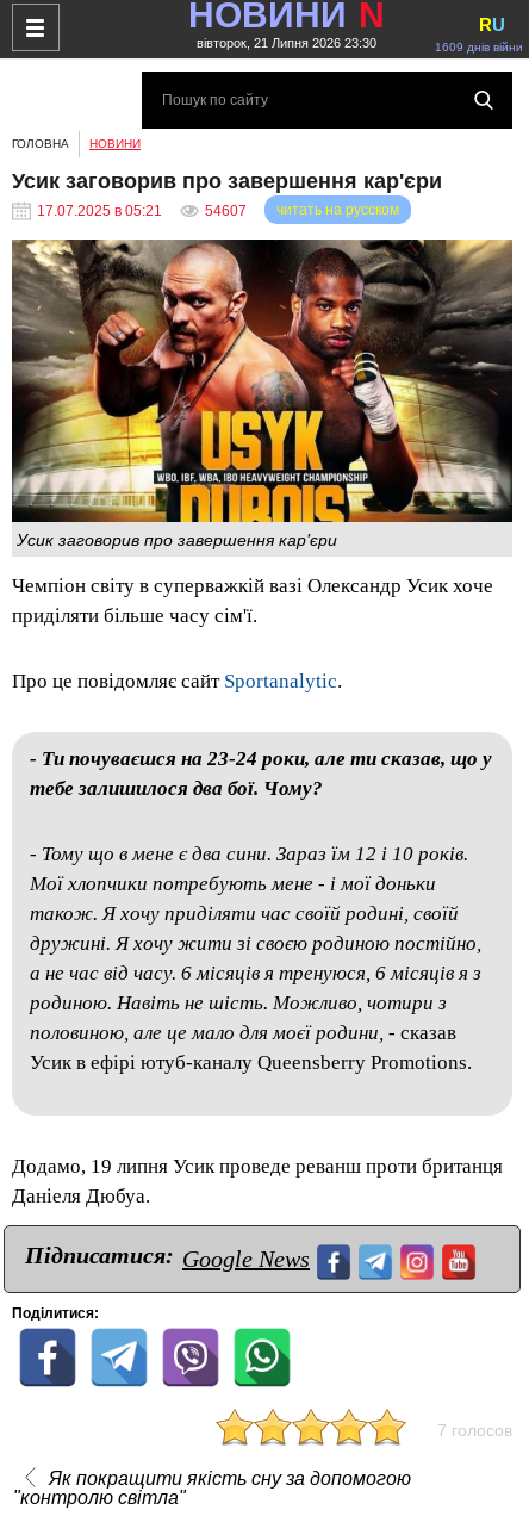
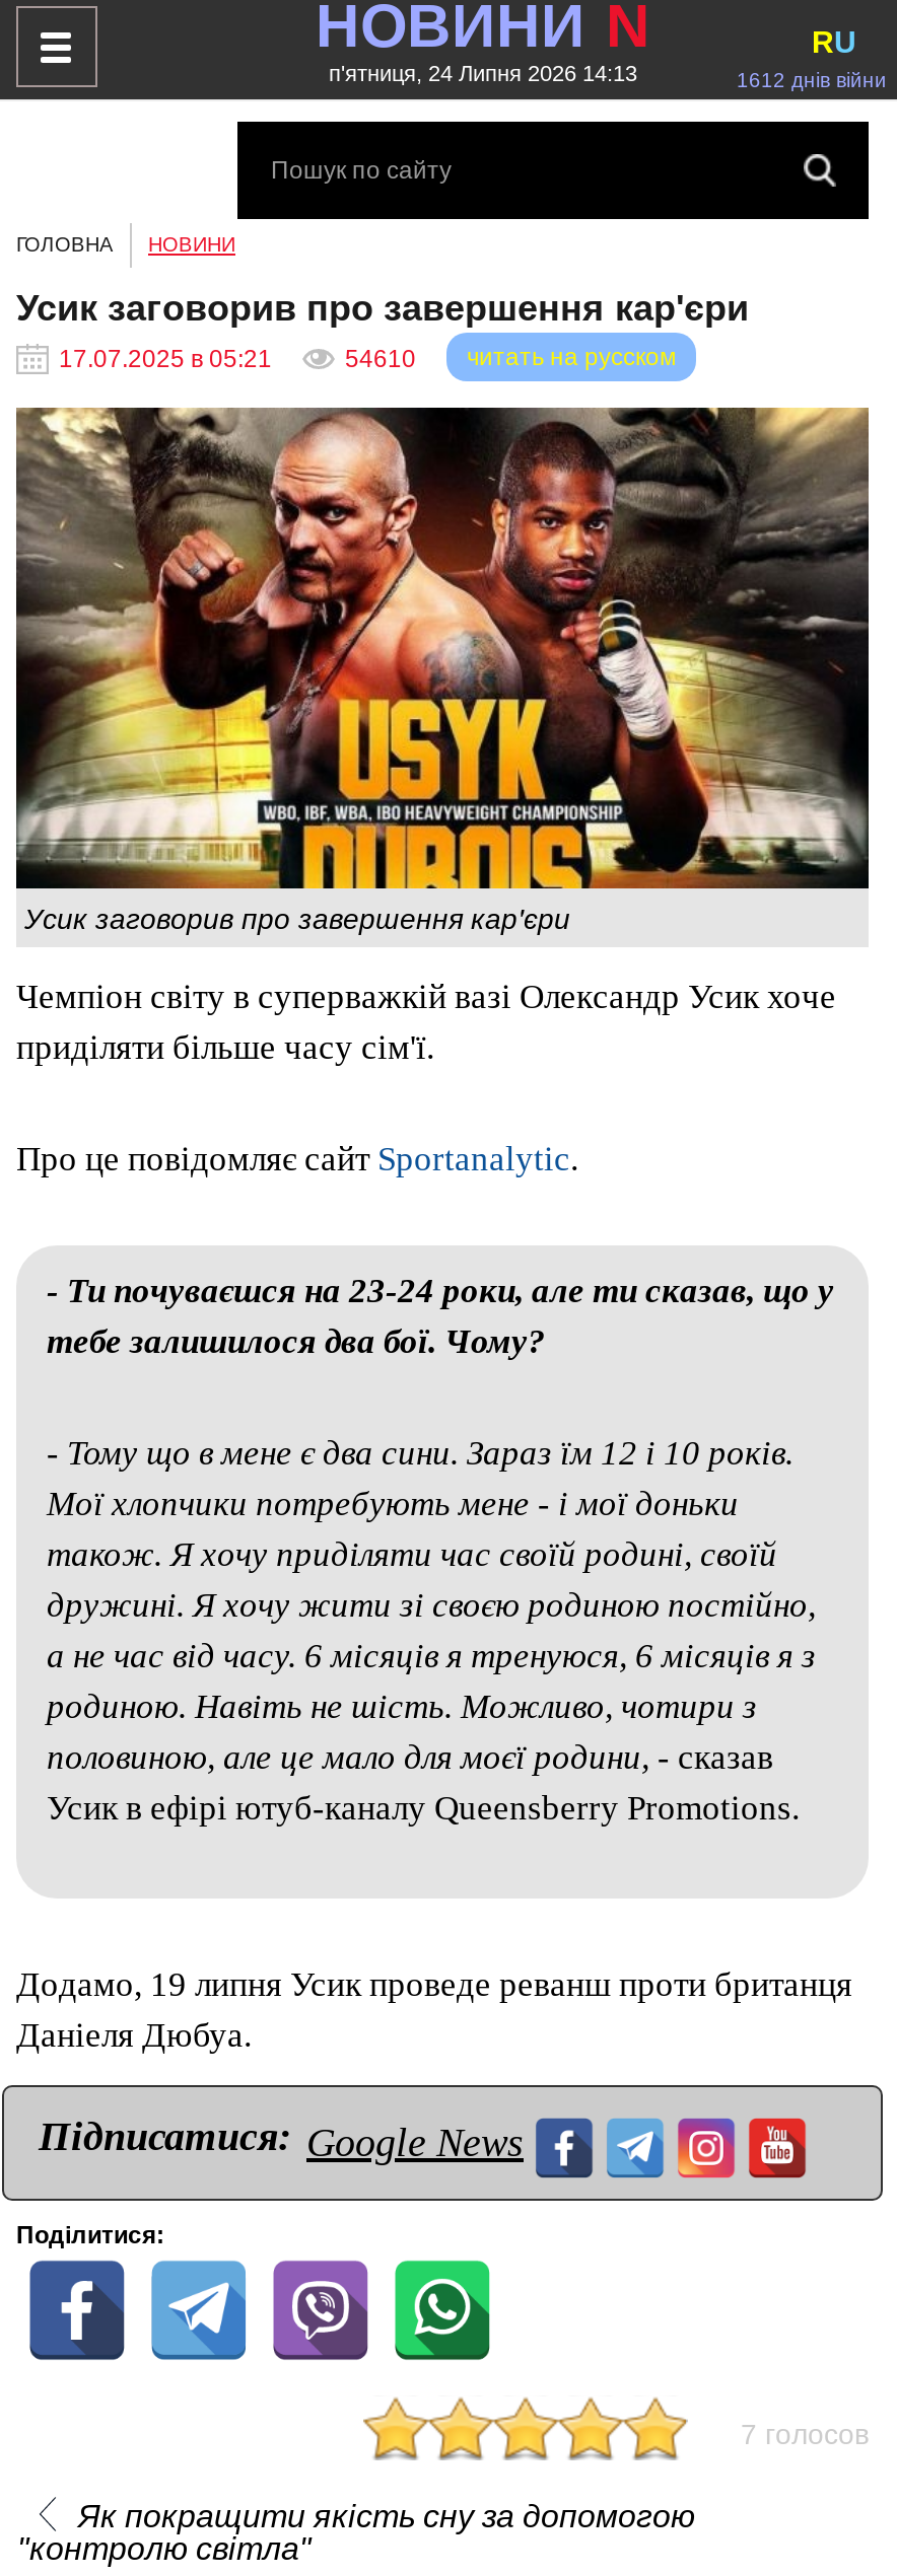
[196,36,376,50] вівторок, 21 Липня 2026 23:30 -> [329,61,637,85] п'ятниця, 24 Липня 2026 14:13
[435,41,523,54] 1609 днів війни -> [737,69,887,91] 1612 днів війни
[205,203,247,219] 54607 -> [345,345,416,373] 54610

